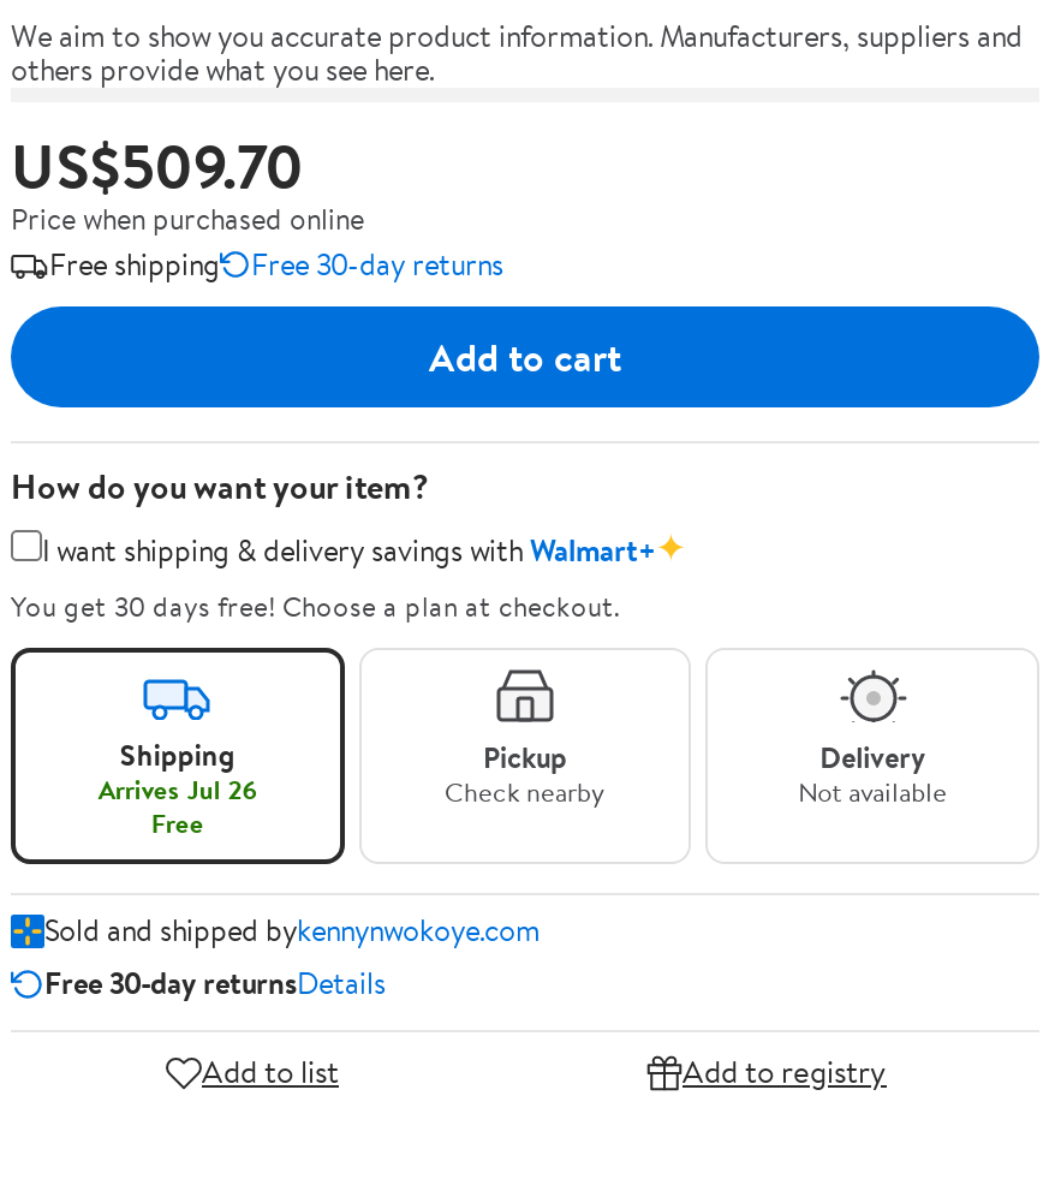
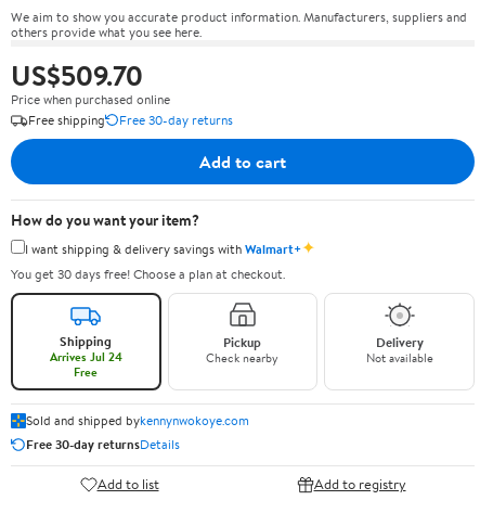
[98,770,257,809] Arrives Jul 26 -> [50,348,122,365] Arrives Jul 24

